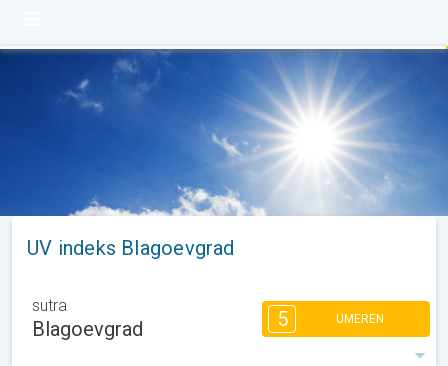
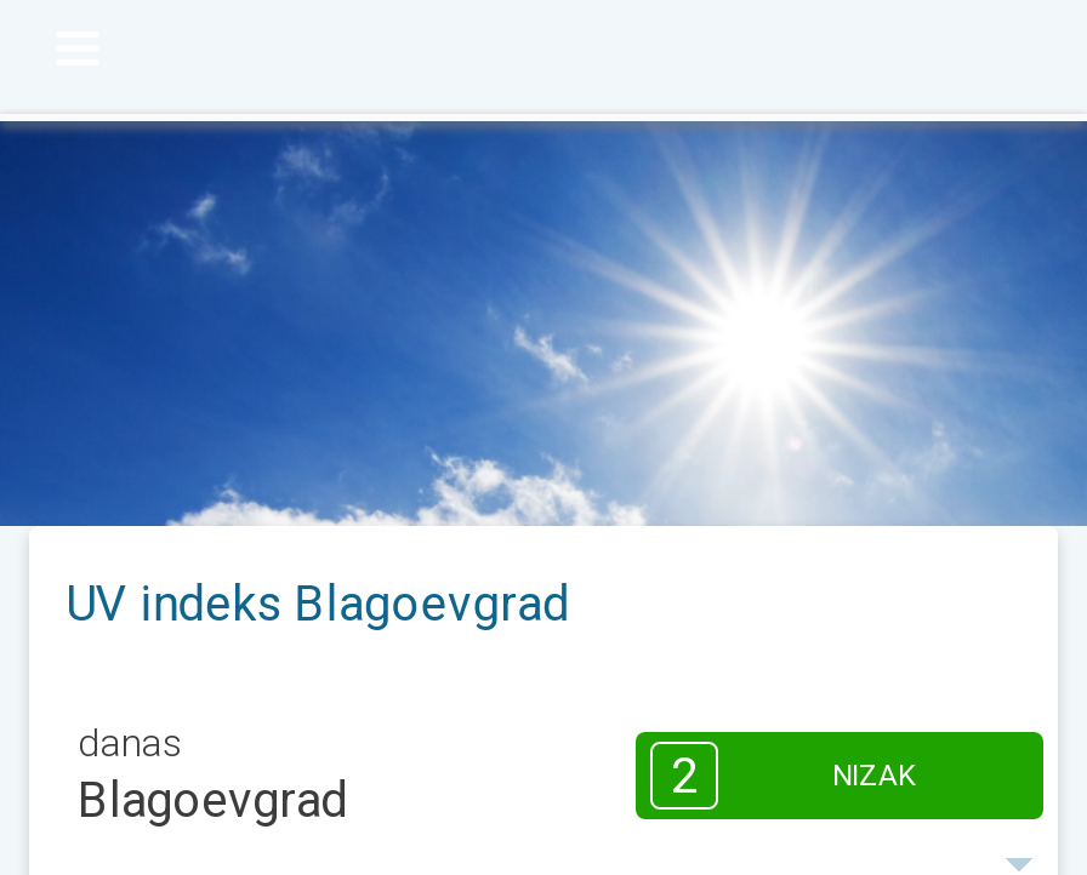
[32,296,67,315] sutra -> [78,720,182,766] danas
[276,306,384,330] 5 | UMEREN -> [671,745,915,803] 2 | NIZAK

